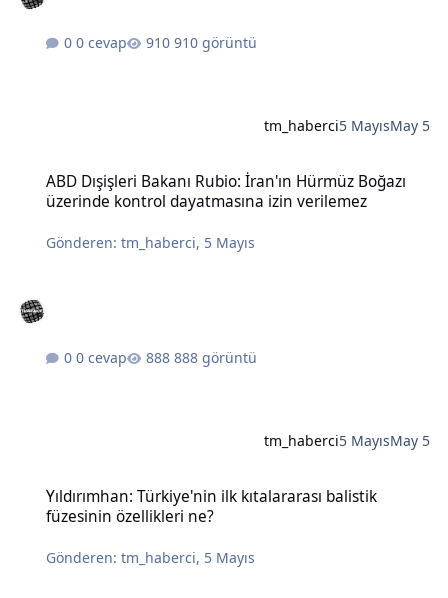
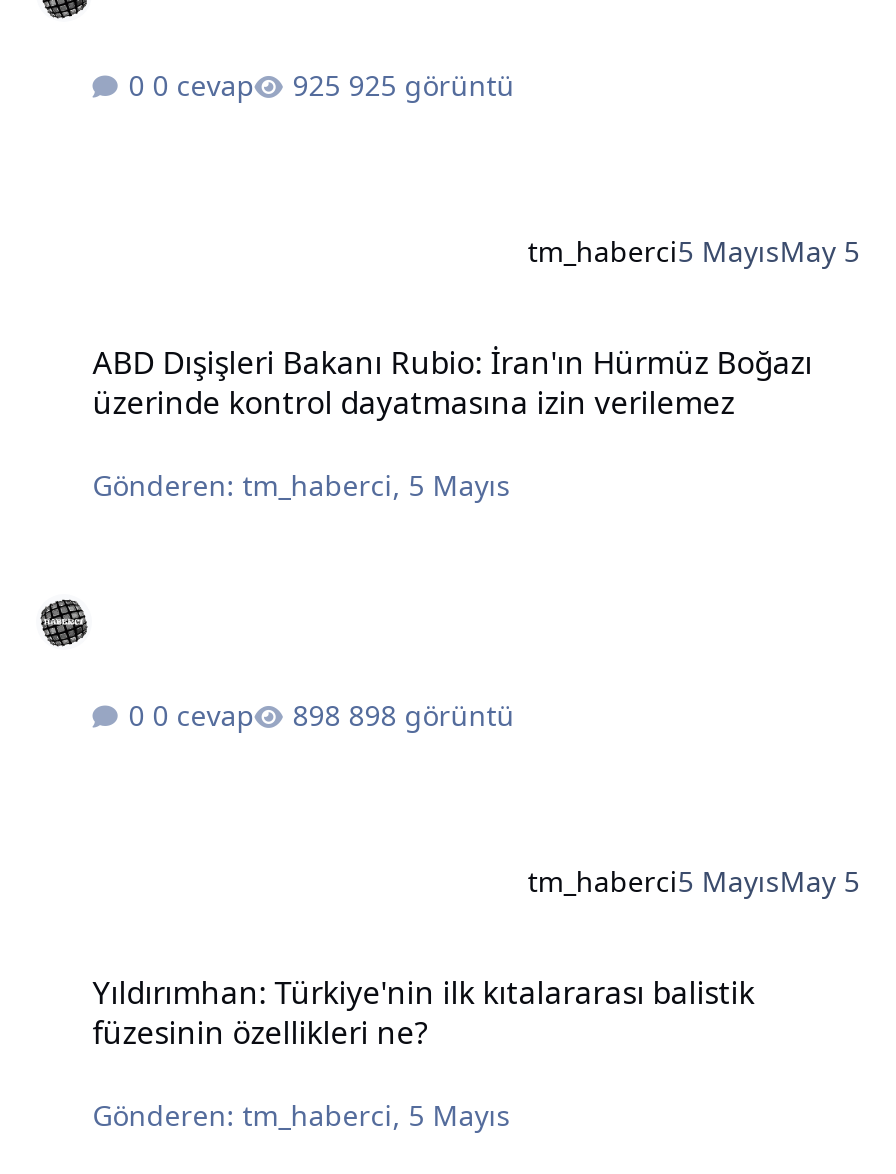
[174,33,257,52] 910 görüntü -> [348,66,514,104] 925 görüntü
[174,348,257,367] 888 görüntü -> [348,695,514,733] 898 görüntü

